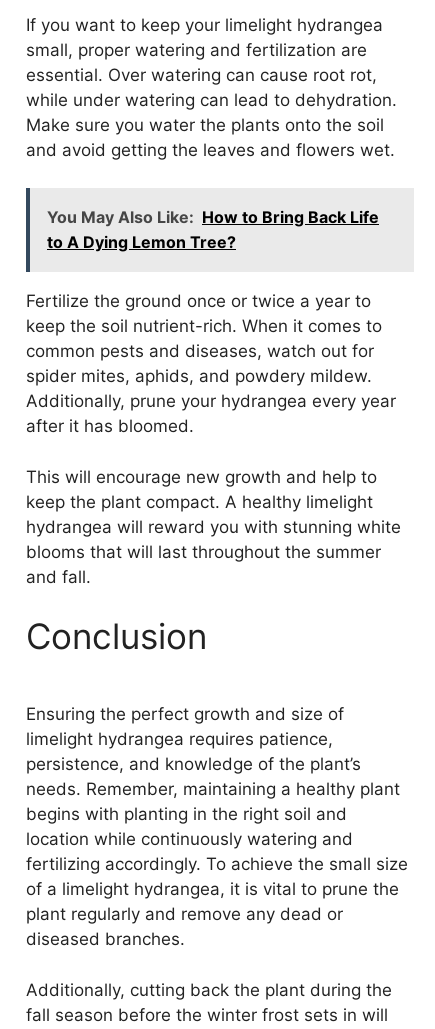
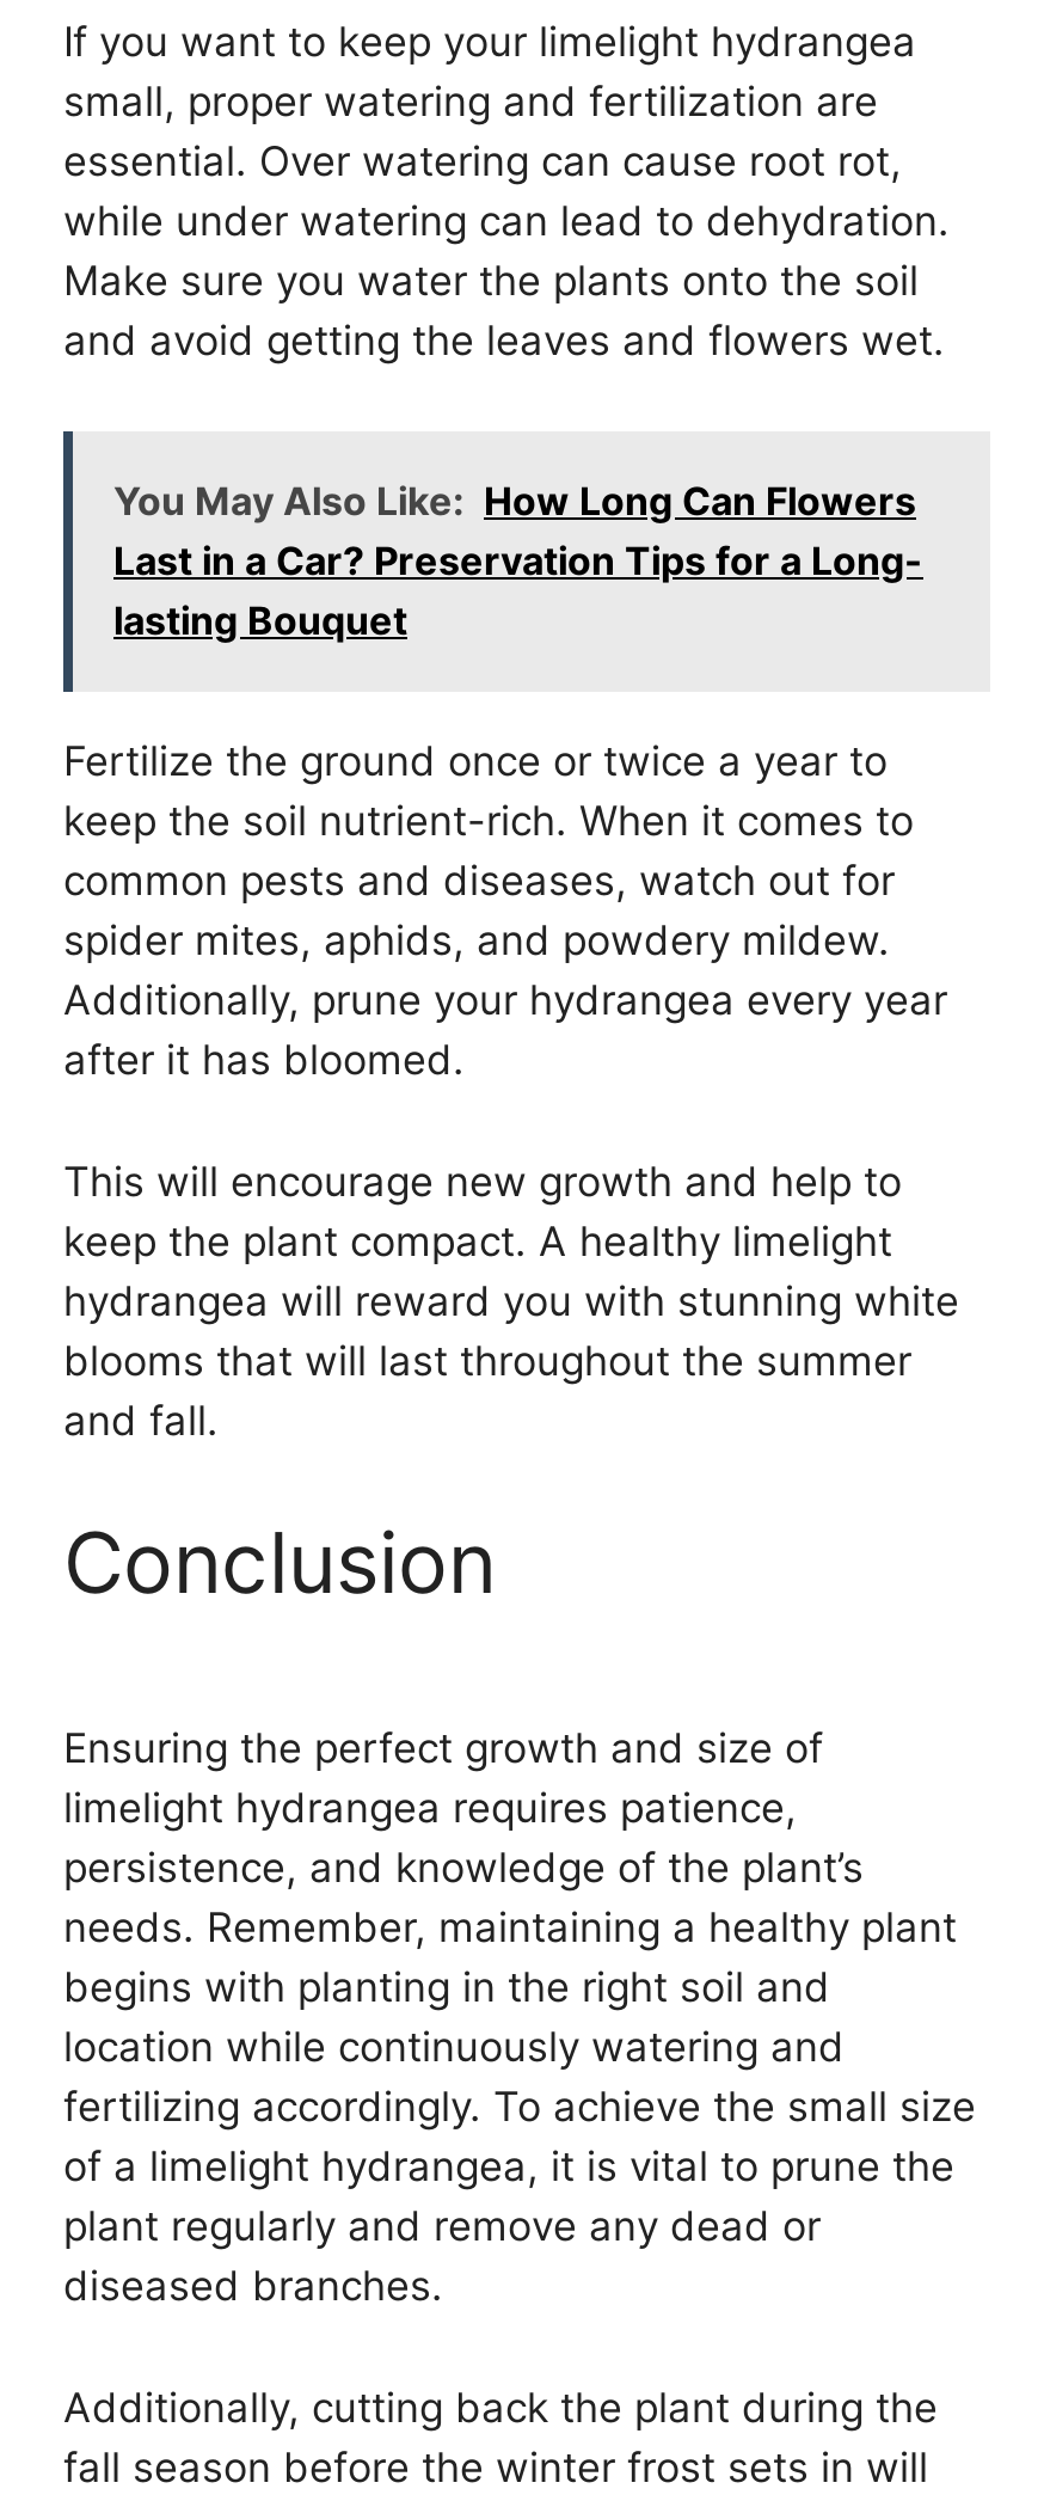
[47,207,379,252] You May Also Like: How to Bring Back Life | to A Dying Lemon Tree? -> [113,478,923,645] You May Also Like: How Long Can Flowers | Last in a Car? Preservation Tips for a Long- | lasting Bouquet

